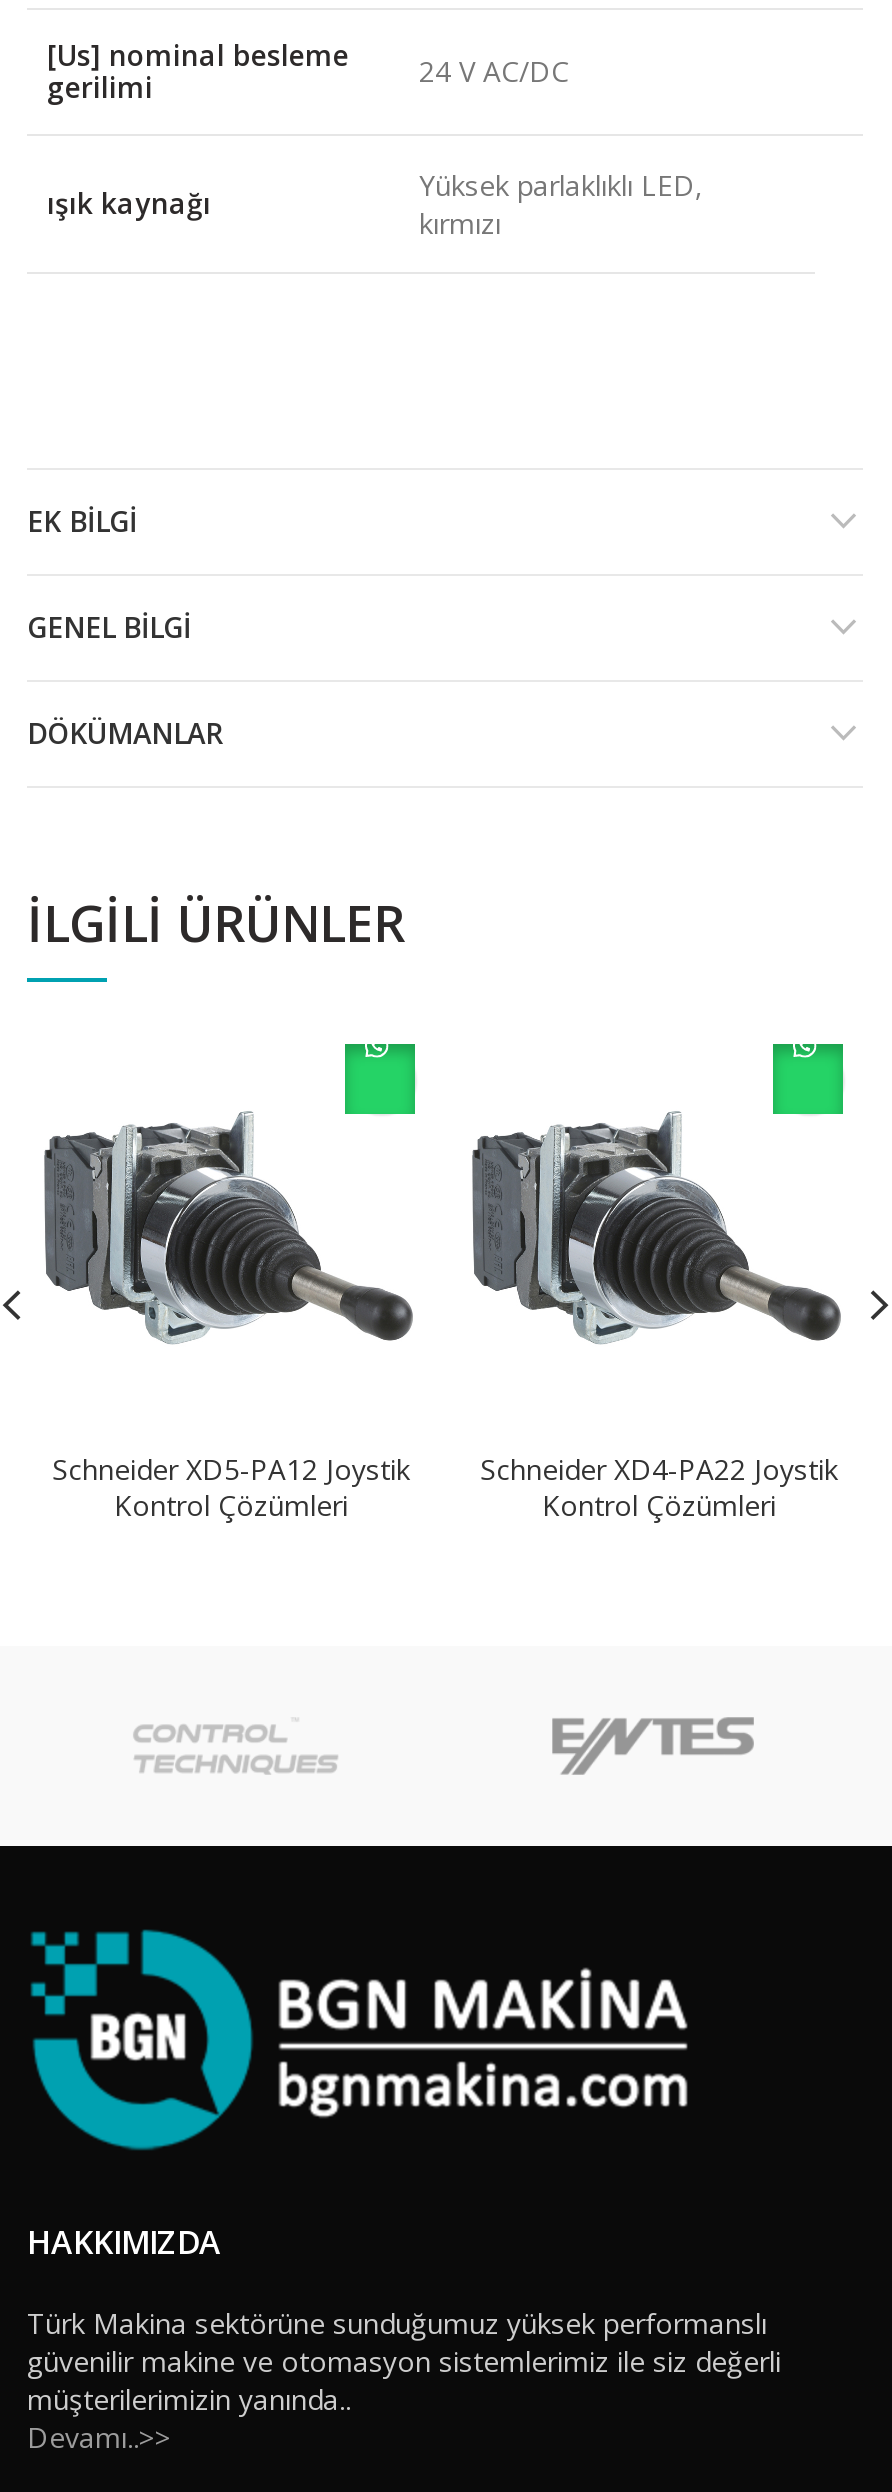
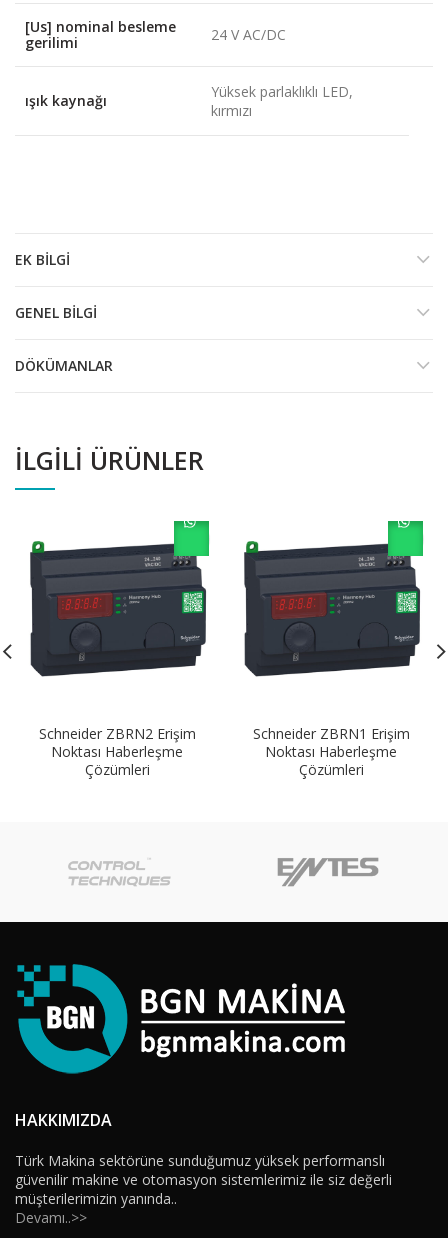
[43,1084,415,1354] [image] -> [24,540,208,677] [image]
[471,1084,843,1354] [image] -> [238,540,422,677] [image]
[52,1450,410,1524] Schneider XD5-PA12 Joystik | Kontrol Çözümleri -> [38,724,195,779] Schneider ZBRN2 Erişim | Noktası Haberleşme | Çözümleri
[480,1450,838,1524] Schneider XD4-PA22 Joystik | Kontrol Çözümleri -> [252,724,409,779] Schneider ZBRN1 Erişim | Noktası Haberleşme | Çözümleri

